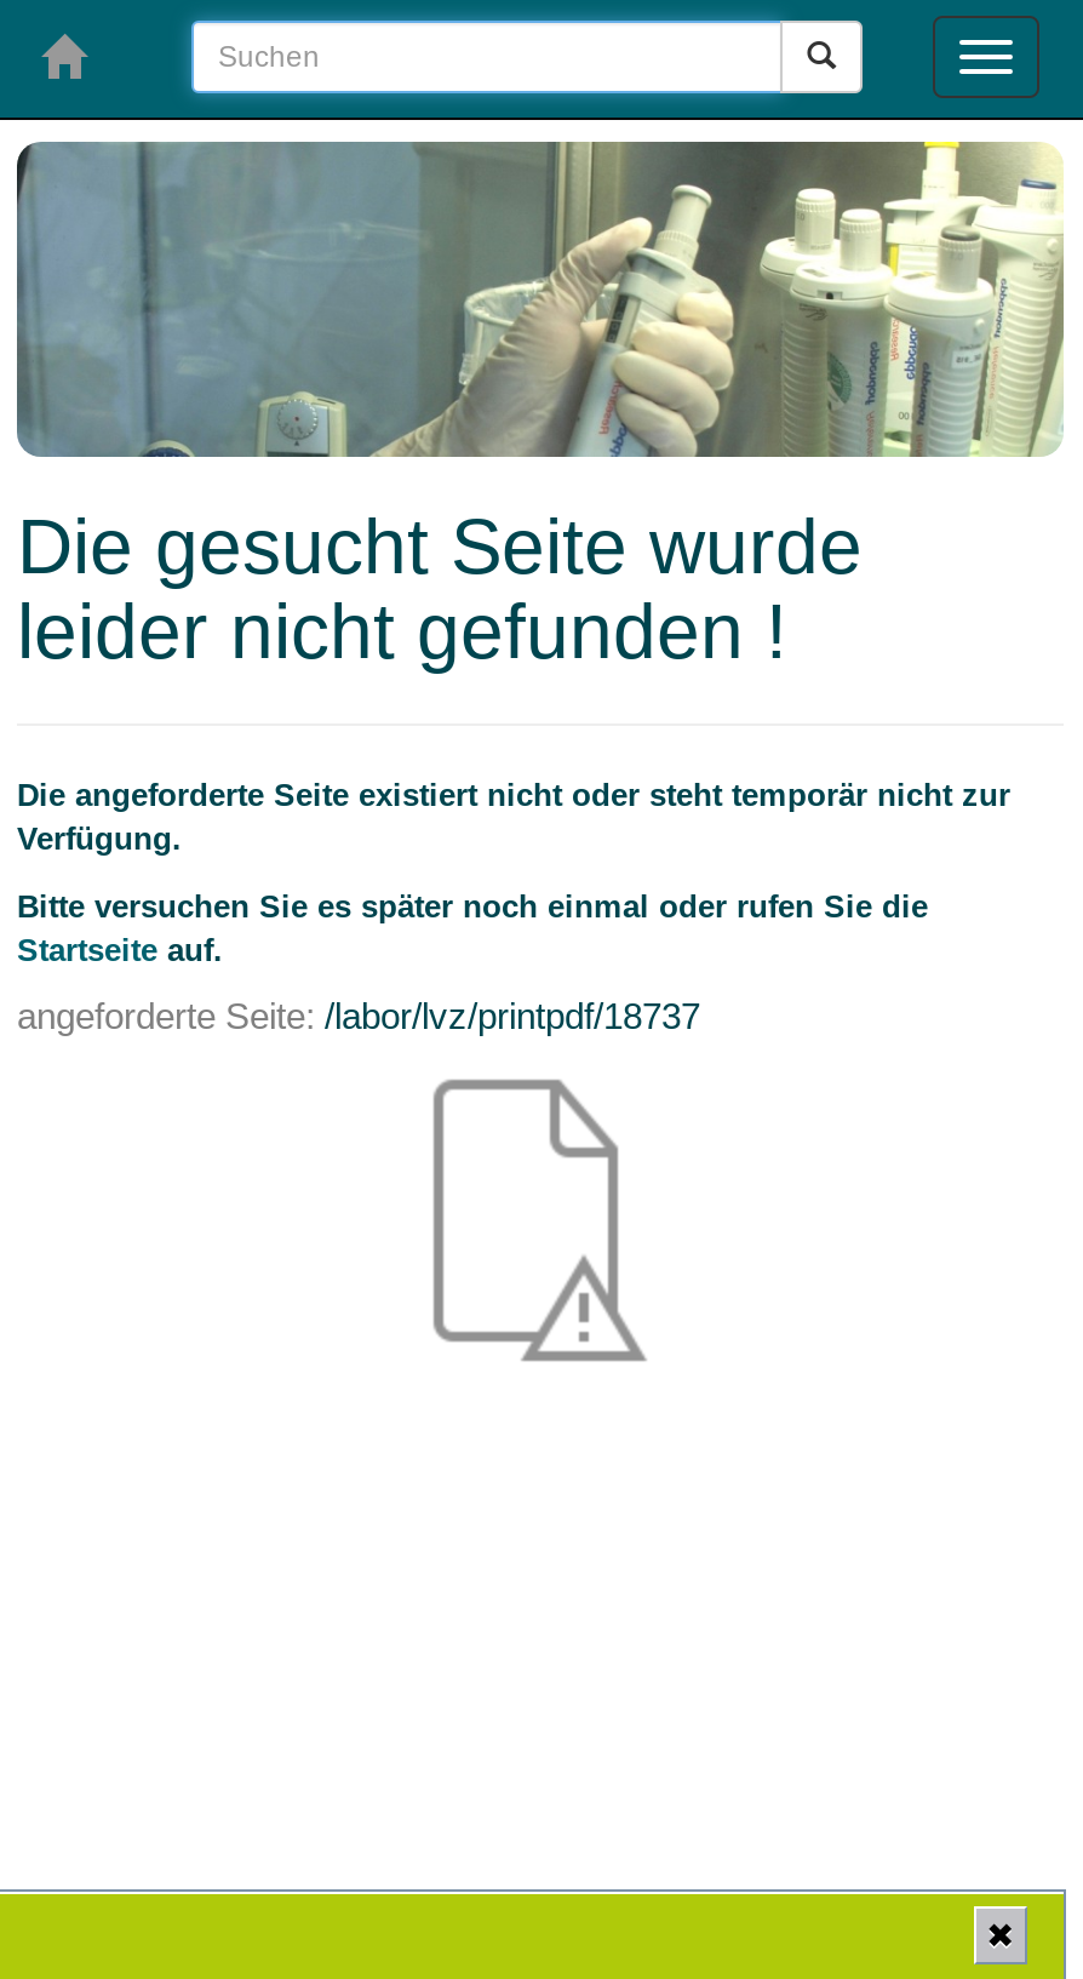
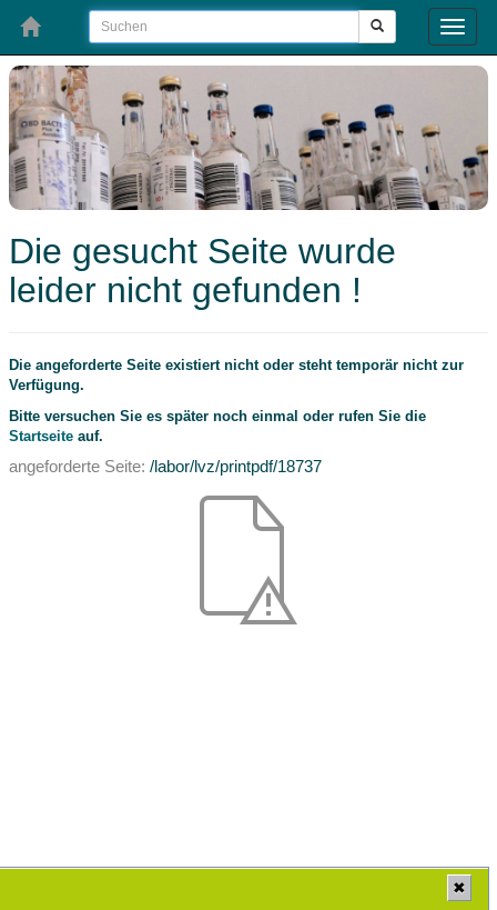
[17,139,1064,459] [image] -> [9,64,488,210] [image]

